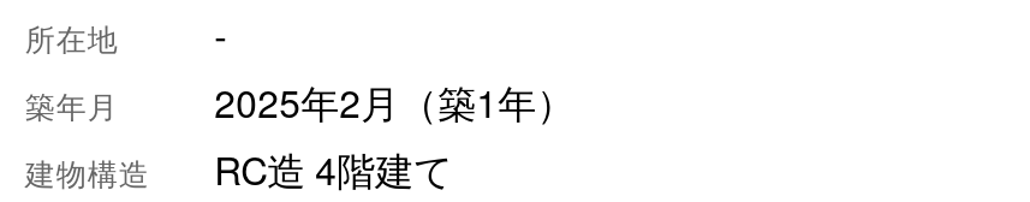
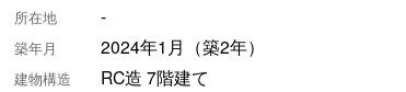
[214,74,575,127] 2025年2月（築1年） -> [101,34,265,58] 2024年1月（築2年）
[25,141,452,194] 建物構造 RC造 4階建て -> [15,64,209,88] 建物構造 RC造 7階建て

